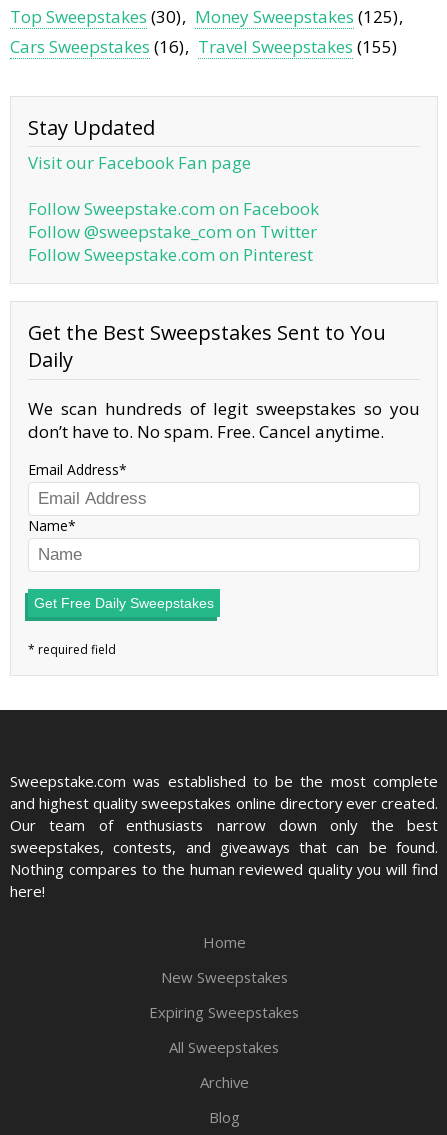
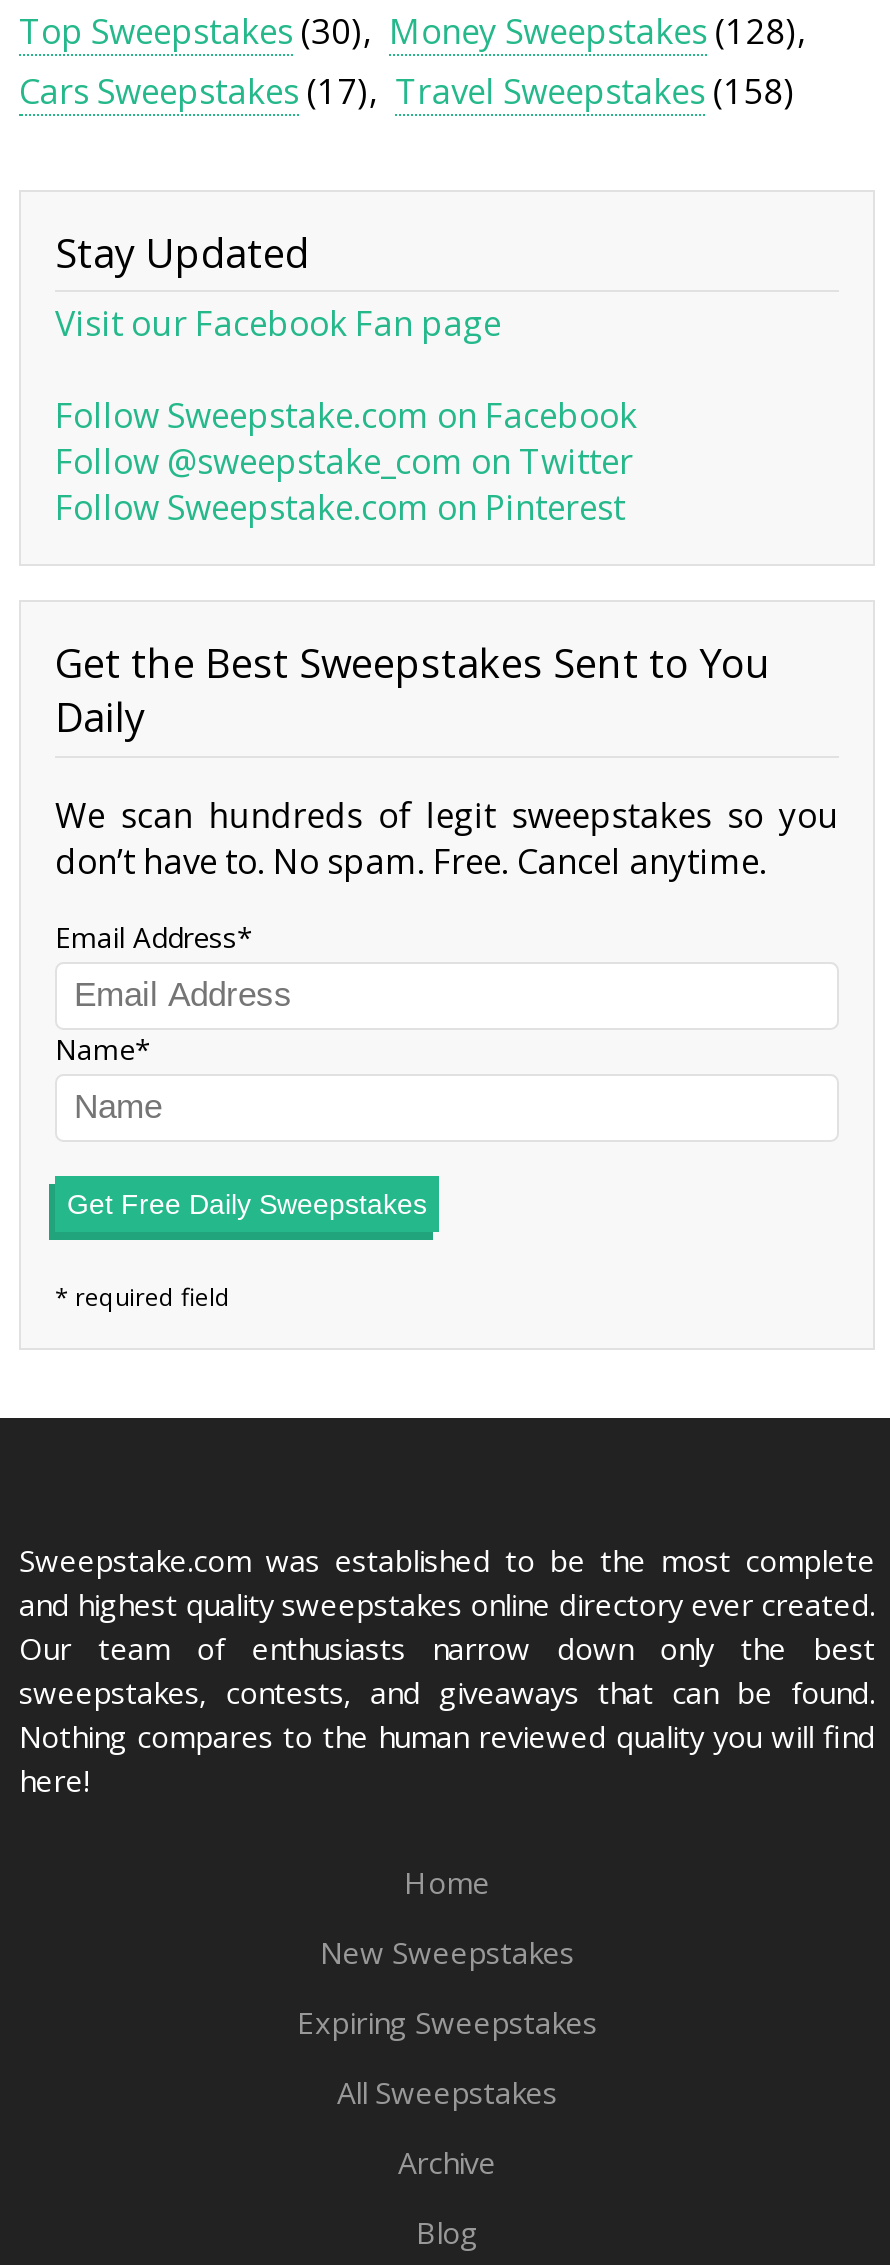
[195,5,398,28] Money Sweepstakes (125) -> [389,9,795,55] Money Sweepstakes (128)
[10,35,184,58] Cars Sweepstakes (16) -> [19,68,367,114] Cars Sweepstakes (17)
[198,35,397,58] Travel Sweepstakes (155) -> [395,68,793,114] Travel Sweepstakes (158)

